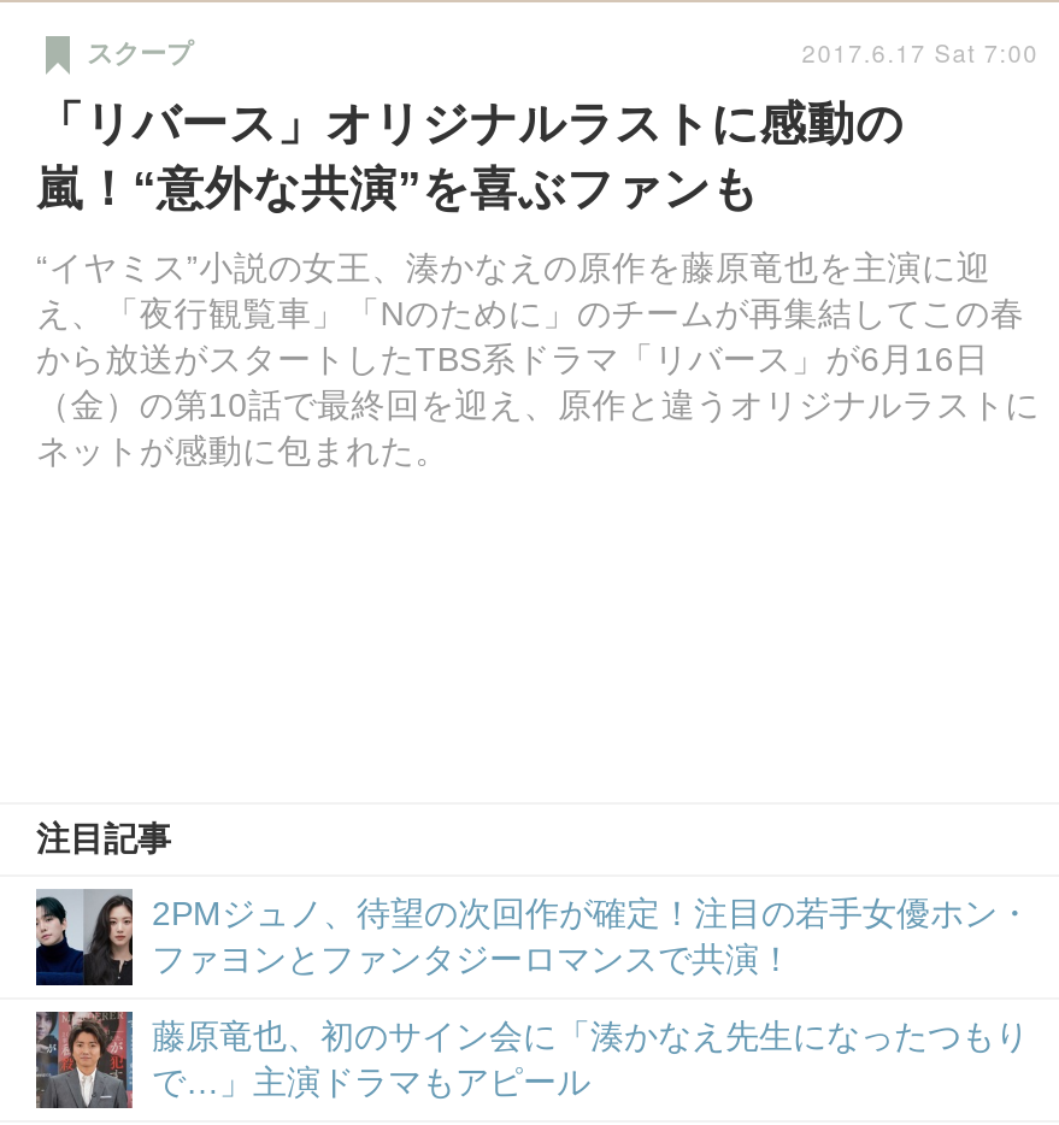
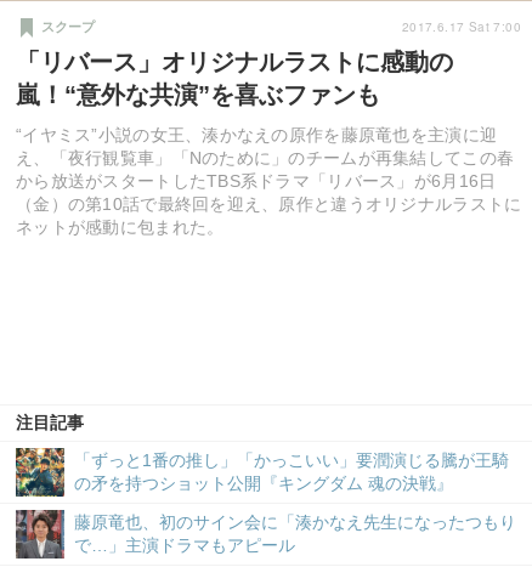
[34,889,1031,988] [image] | 2PMジュノ、待望の次回作が確定！注目の若手女優ホン・ | ファヨンとファンタジーロマンスで共演！ -> [15,447,509,498] [image] | 「ずっと1番の推し」「かっこいい」要潤演じる騰が王騎 | の矛を持つショット公開『キングダム 魂の決戦』

